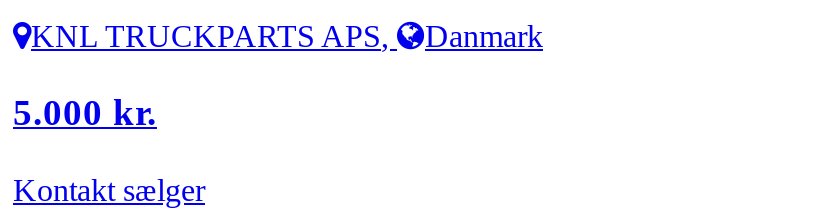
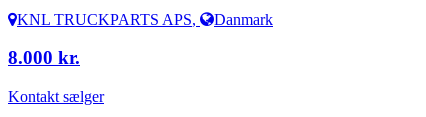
[13,92,157,134] 5.000 kr. -> [8,47,80,68] 8.000 kr.

